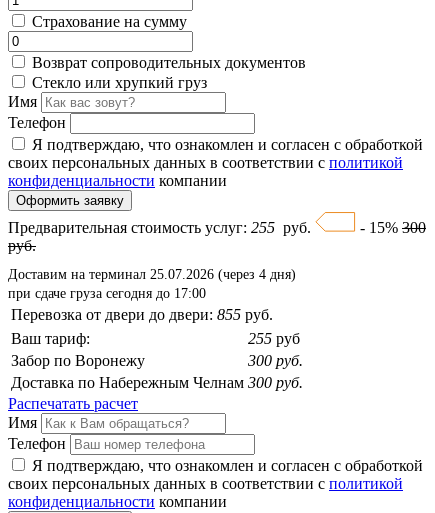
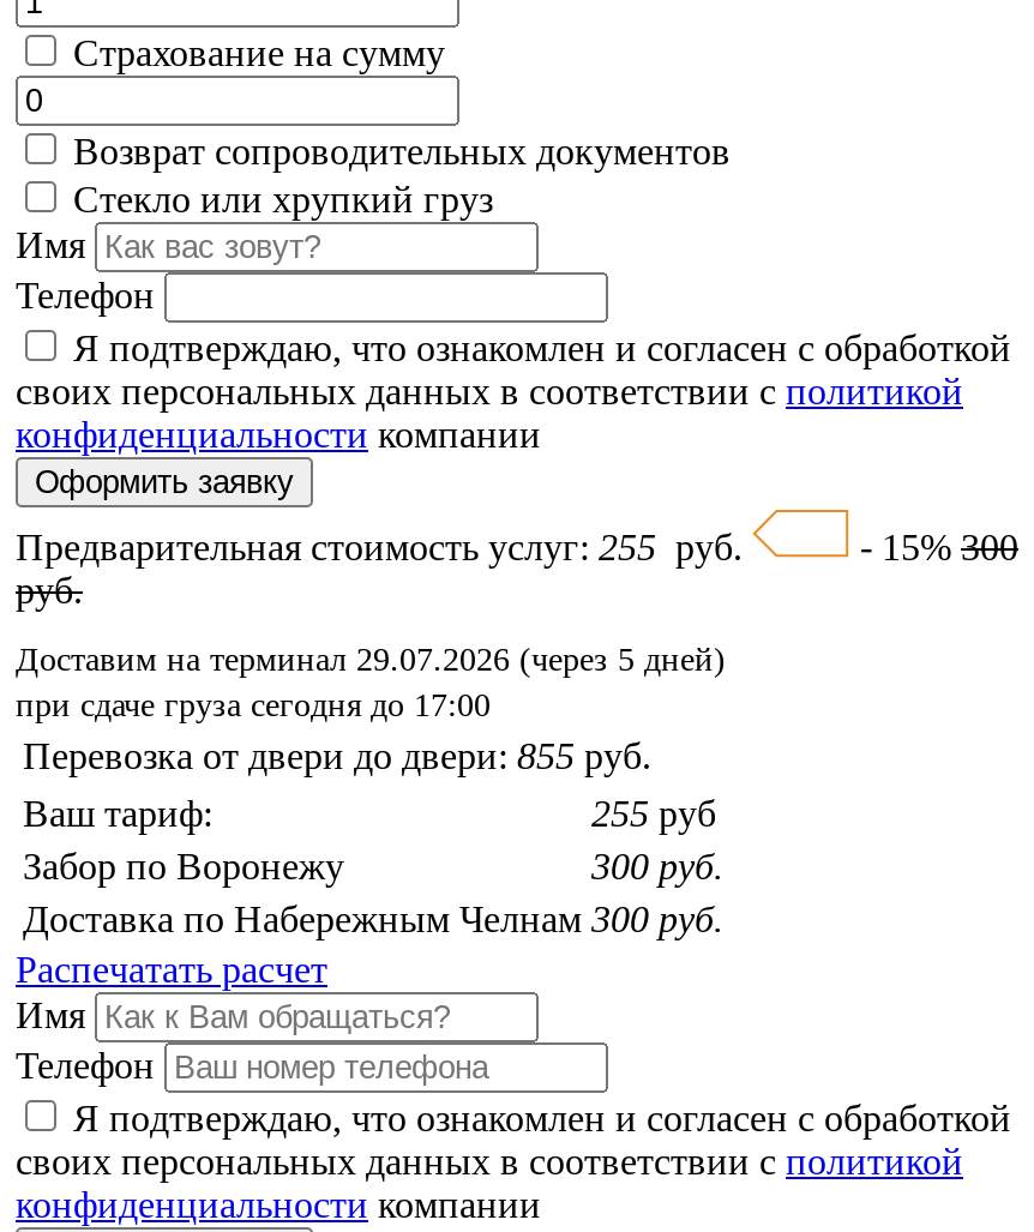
[8,267,296,282] Доставим на терминал 25.07.2026 (через 4 дня) -> [16,642,726,678] Доставим на терминал 29.07.2026 (через 5 дней)

